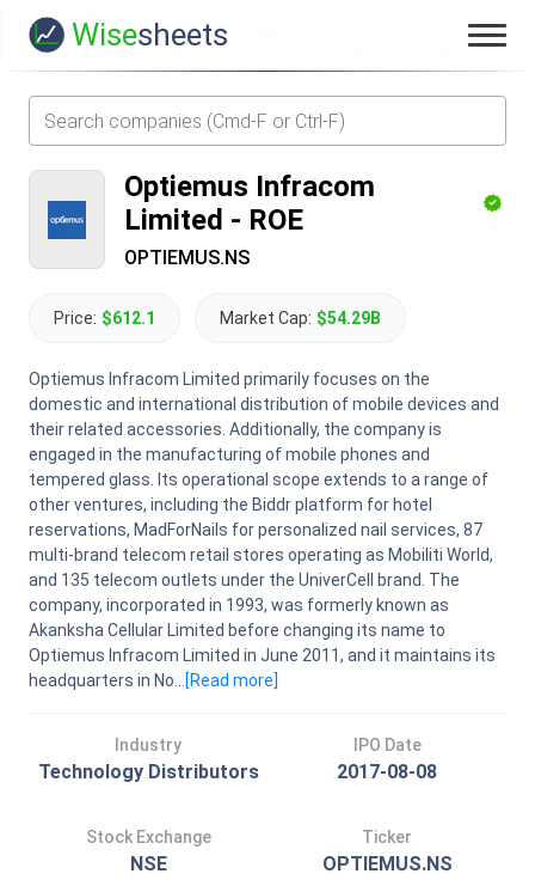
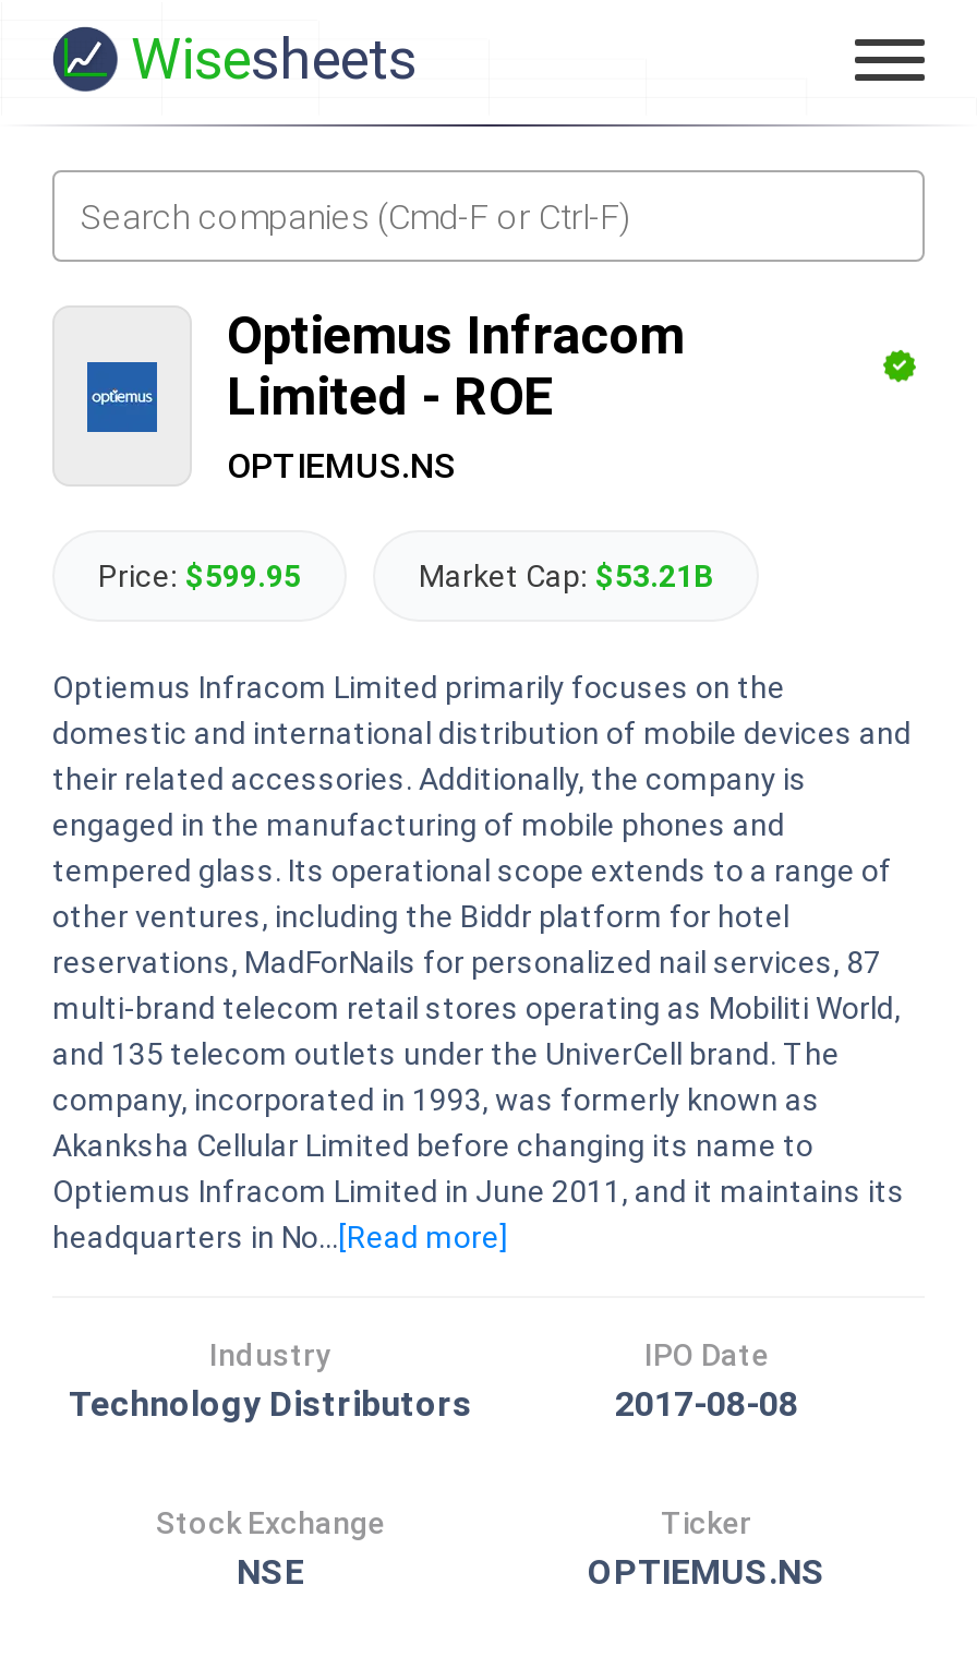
[54,308,155,328] Price: $612.1 -> [98,559,301,593] Price: $599.95
[220,308,381,328] Market Cap: $54.29B -> [419,559,713,593] Market Cap: $53.21B

